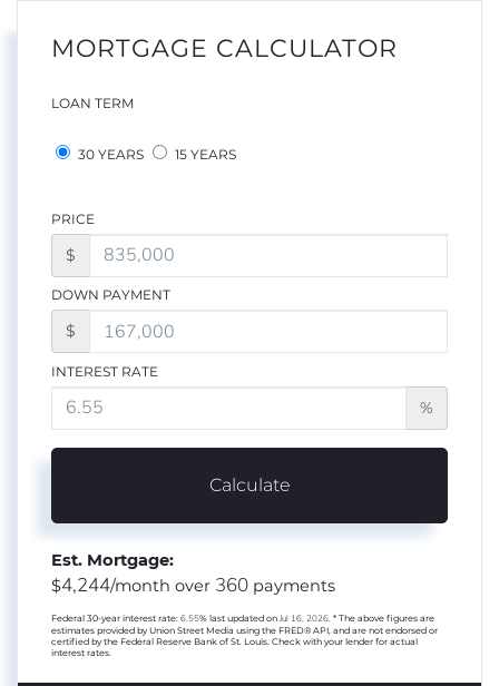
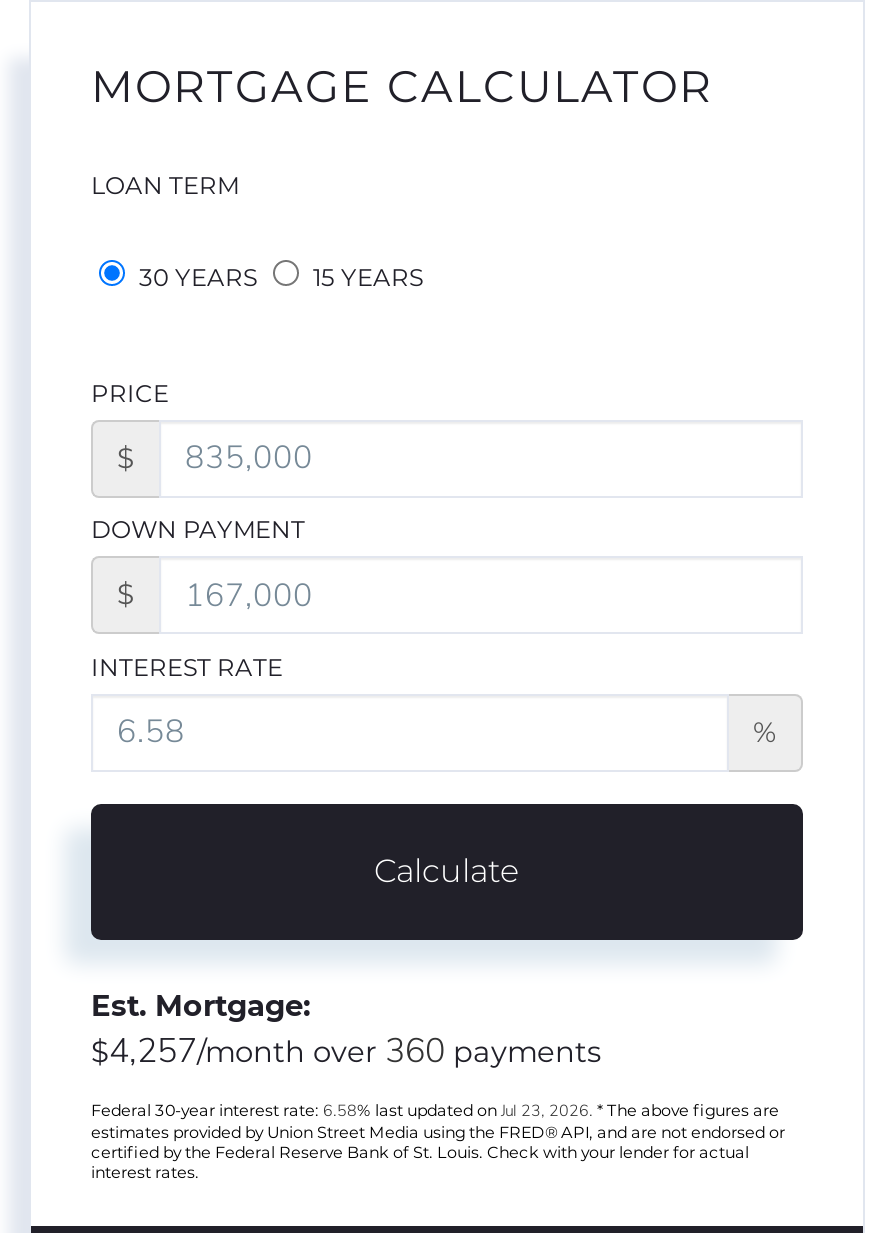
[51,572,335,598] $4,244/month over 360 payments -> [91,1028,601,1074] $4,257/month over 360 payments
[51,612,434,625] Federal 30-year interest rate: 6.55% last updated on Jul 16, 2026. * The above figures are -> [91,1100,779,1122] Federal 30-year interest rate: 6.58% last updated on Jul 23, 2026. * The above figures are

